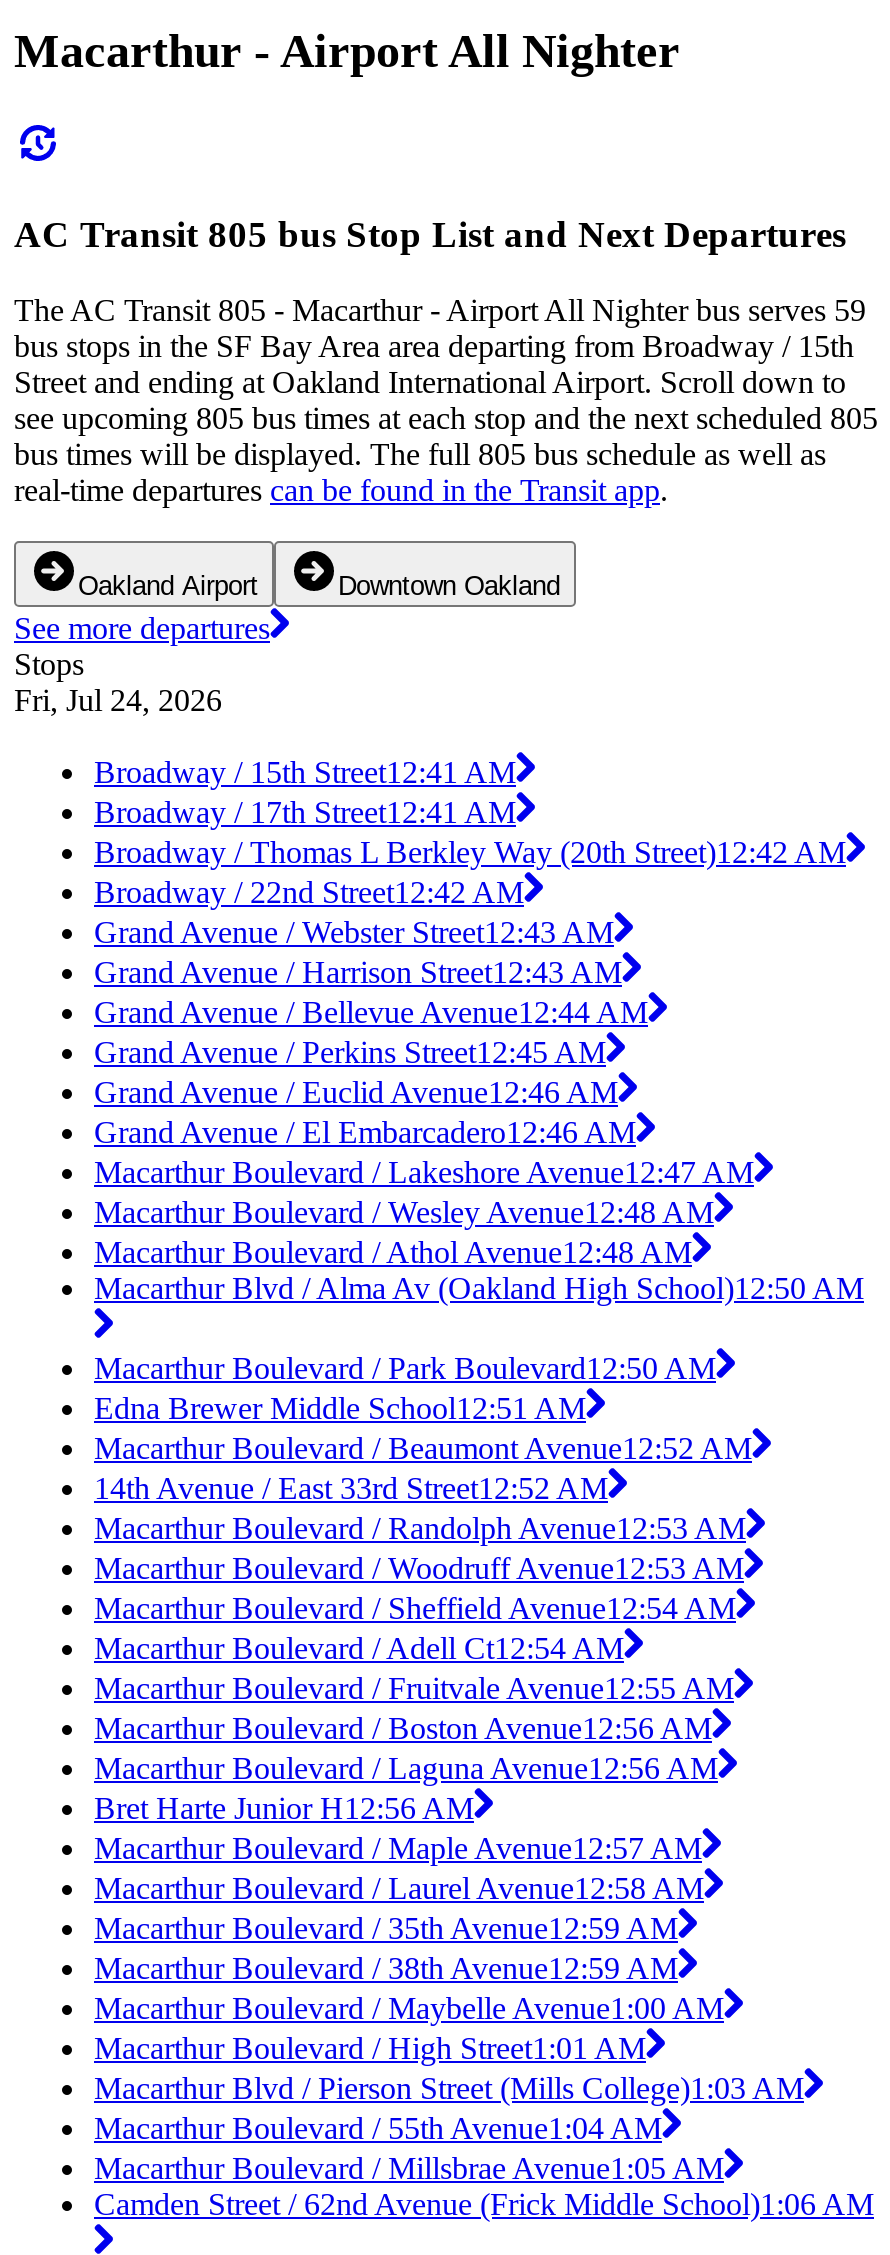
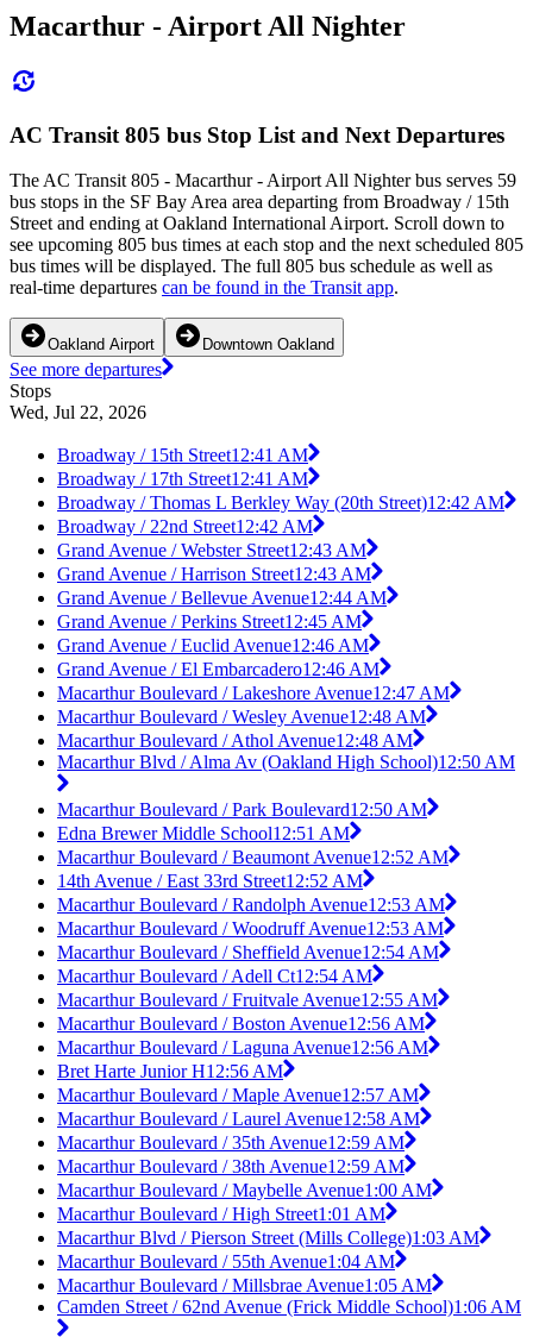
[14,683,222,717] Fri, Jul 24, 2026 -> [10,402,146,423] Wed, Jul 22, 2026

